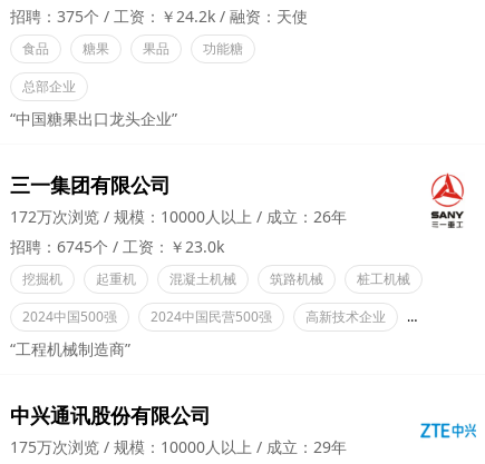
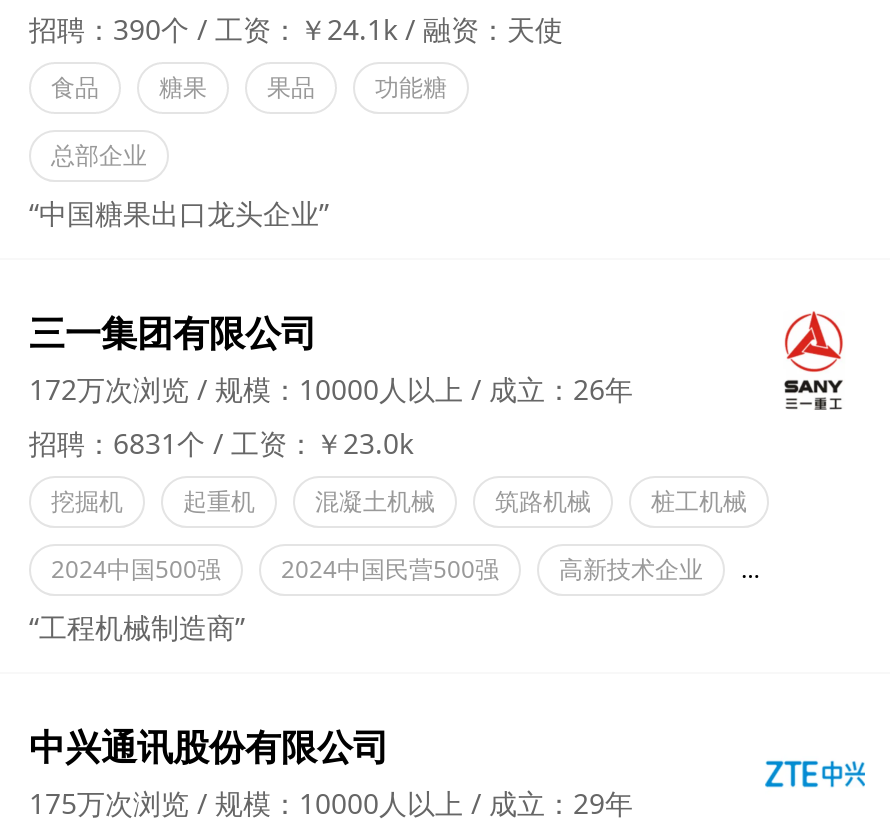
[10,5,99,26] 招聘：375个 -> [29,10,189,48] 招聘：390个
[114,5,215,26] 工资：￥24.2k -> [215,10,397,48] 工资：￥24.1k
[10,236,224,257] 招聘：6745个 工资：￥23.0k -> [29,424,413,462] 招聘：6831个 工资：￥23.0k

